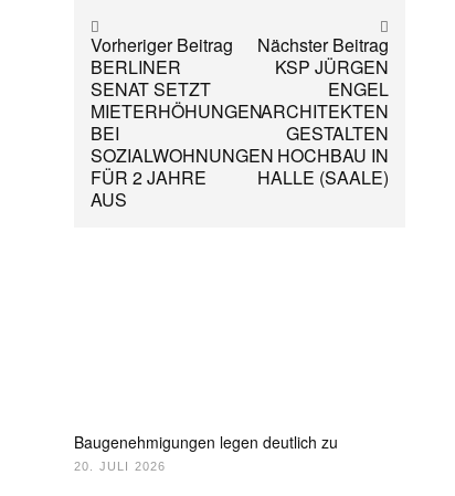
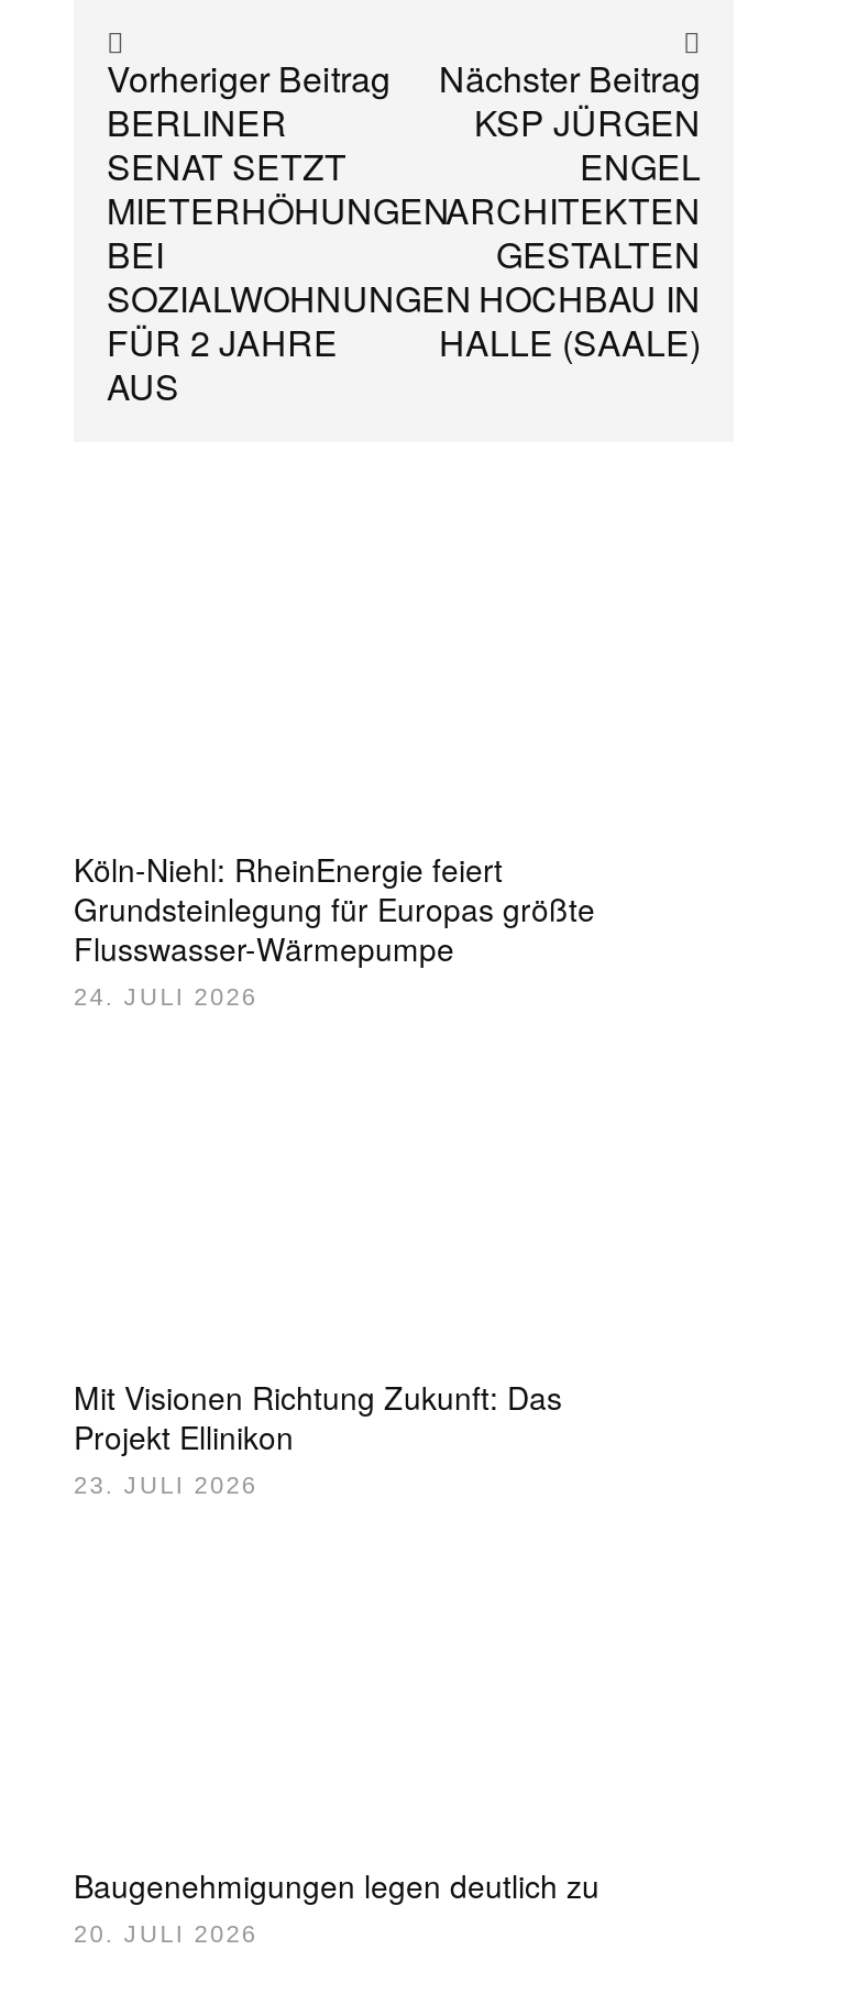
none -> [74,847,595,1009] Köln-Niehl: RheinEnergie feiert | Grundsteinlegung für Europas größte | Flusswasser-Wärmepumpe | 24. JULI 2026
none -> [74,1375,562,1498] Mit Visionen Richtung Zukunft: Das | Projekt Ellinikon | 23. JULI 2026

